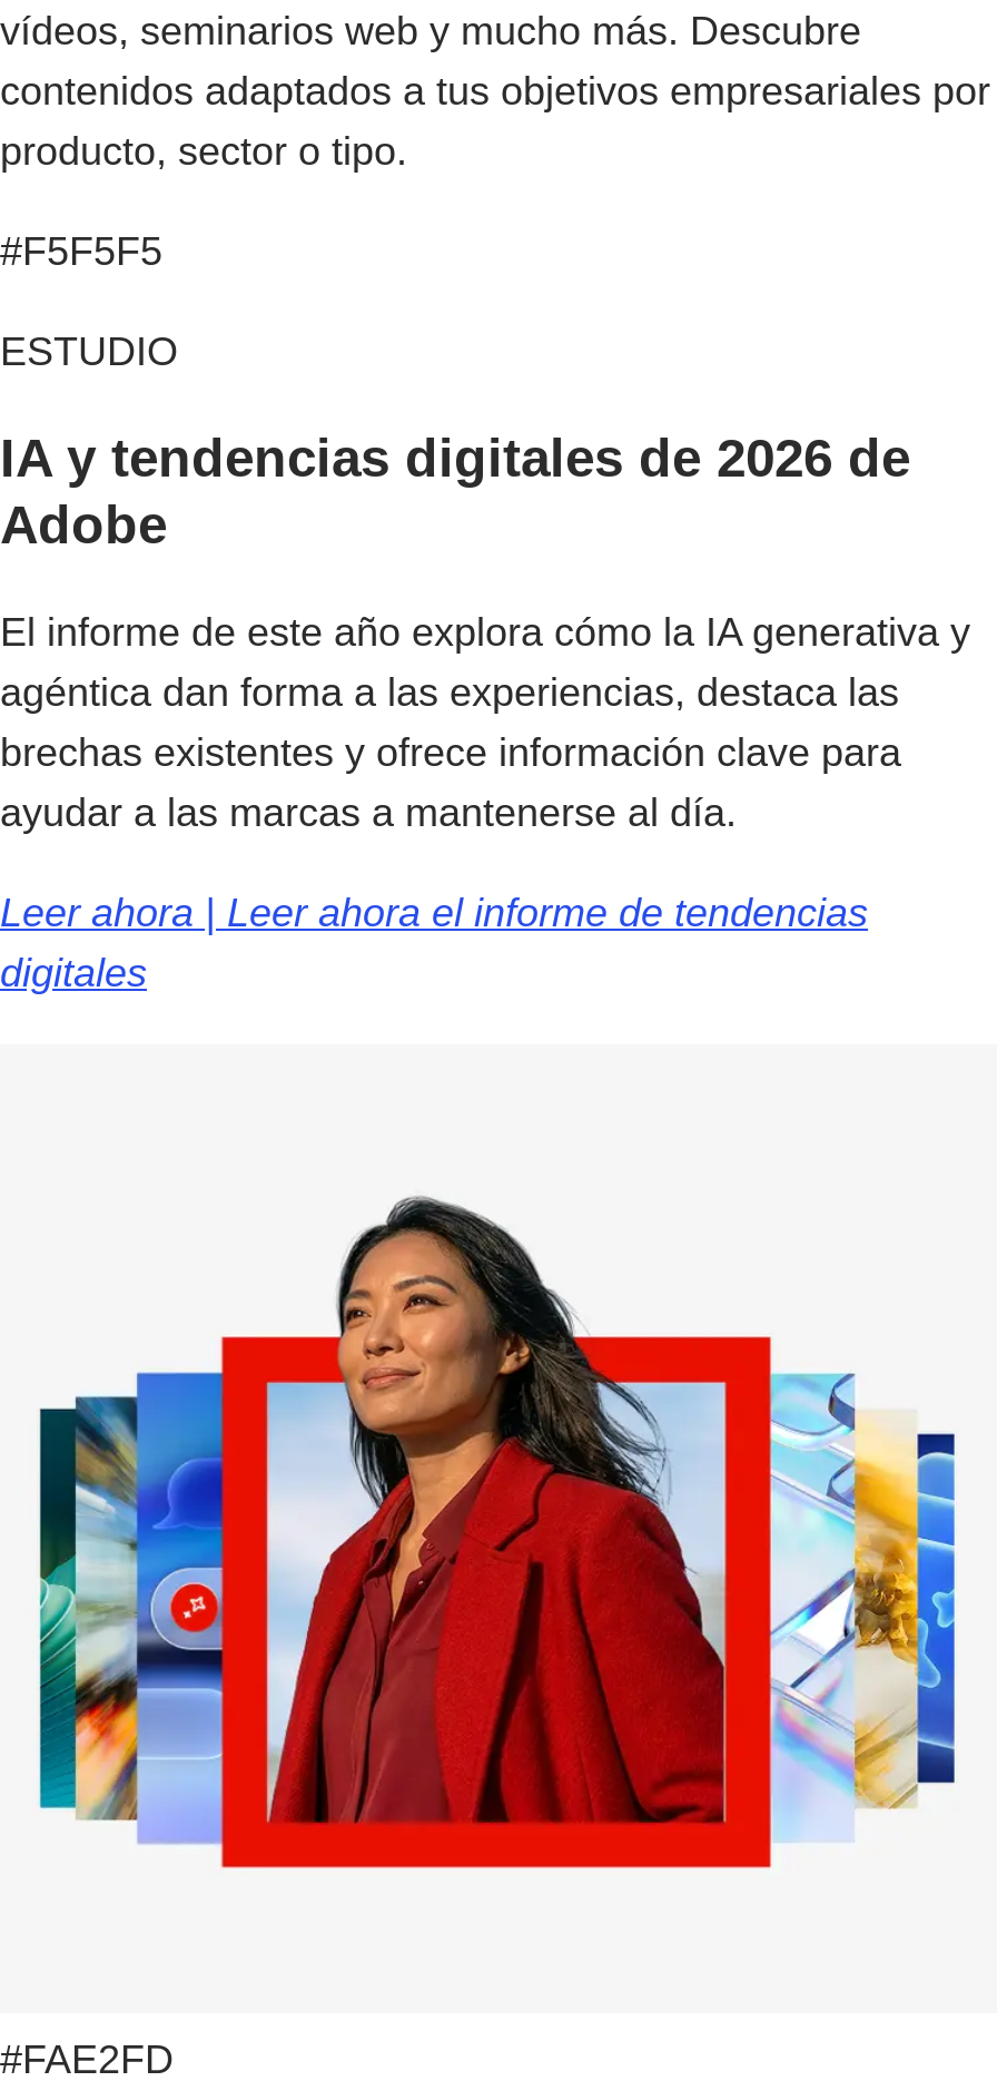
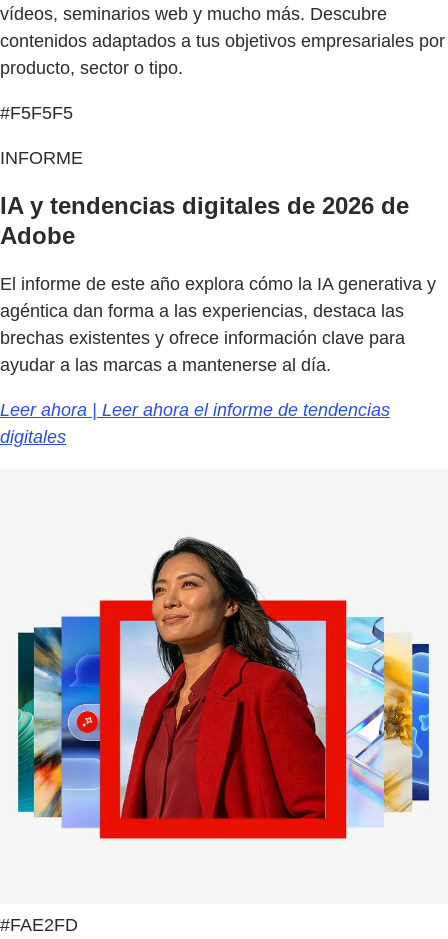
[0,328,178,373] ESTUDIO -> [0,147,83,167] INFORME

